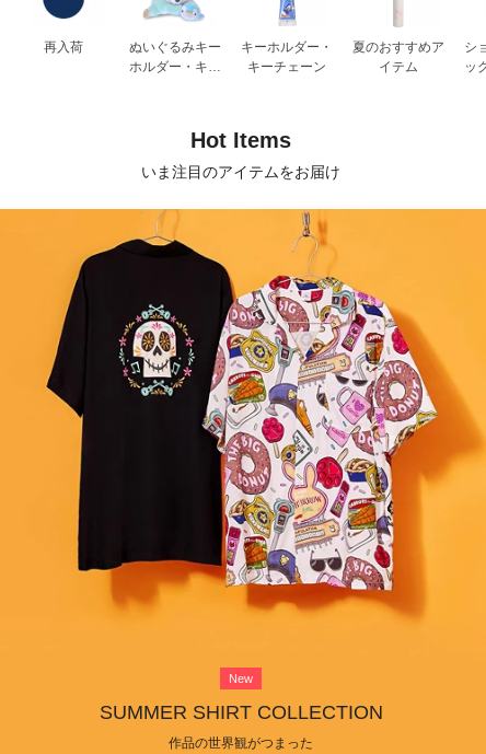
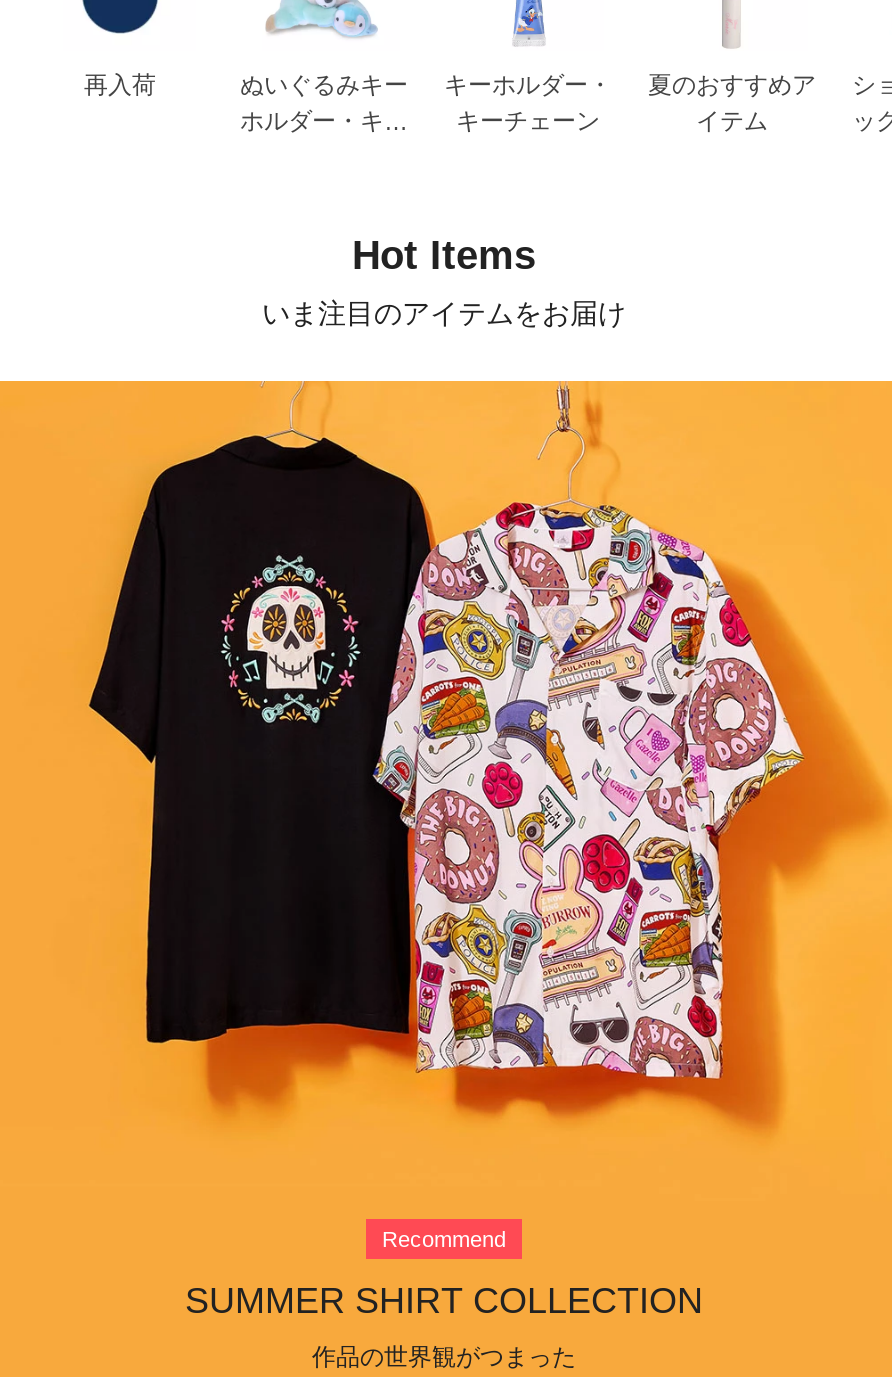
[229,672,253,685] New -> [382,1227,506,1251] Recommend

